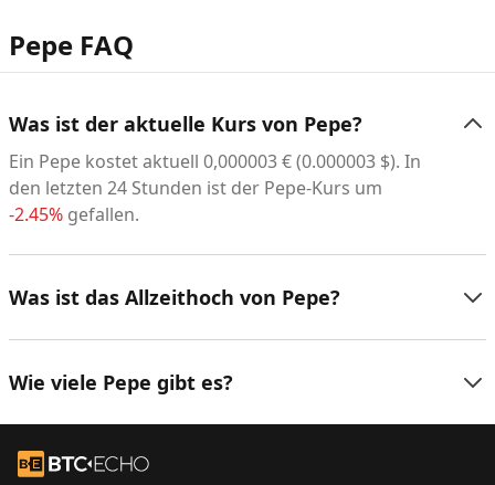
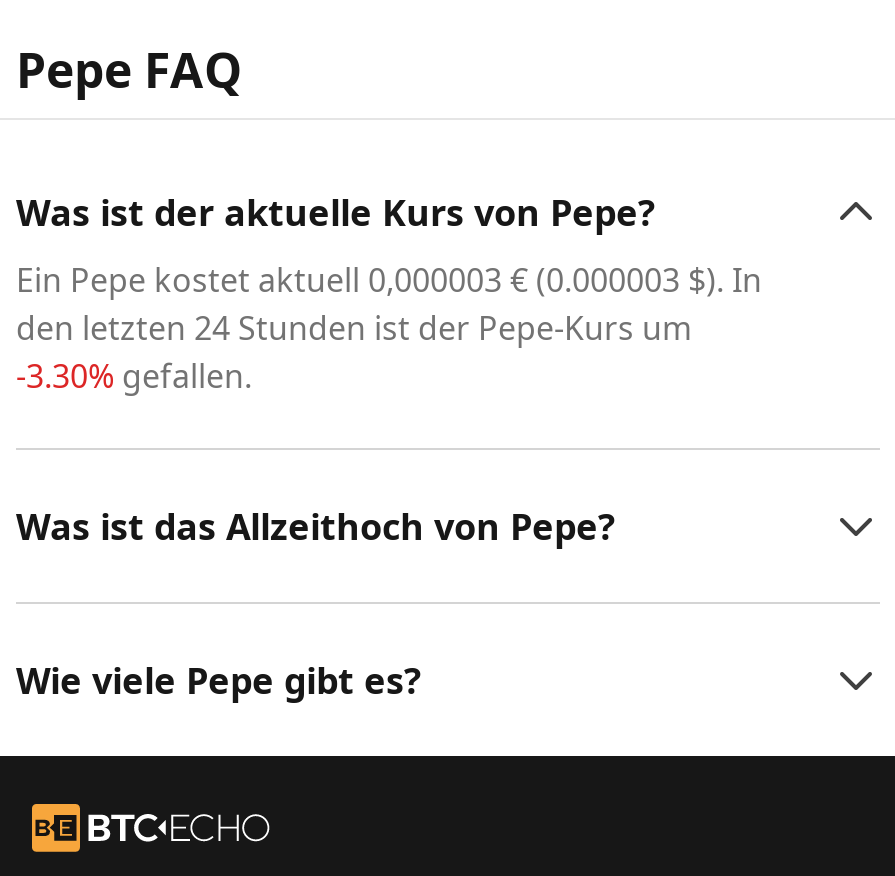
[9,202,139,226] -2.45% gefallen. -> [16,354,252,398] -3.30% gefallen.

